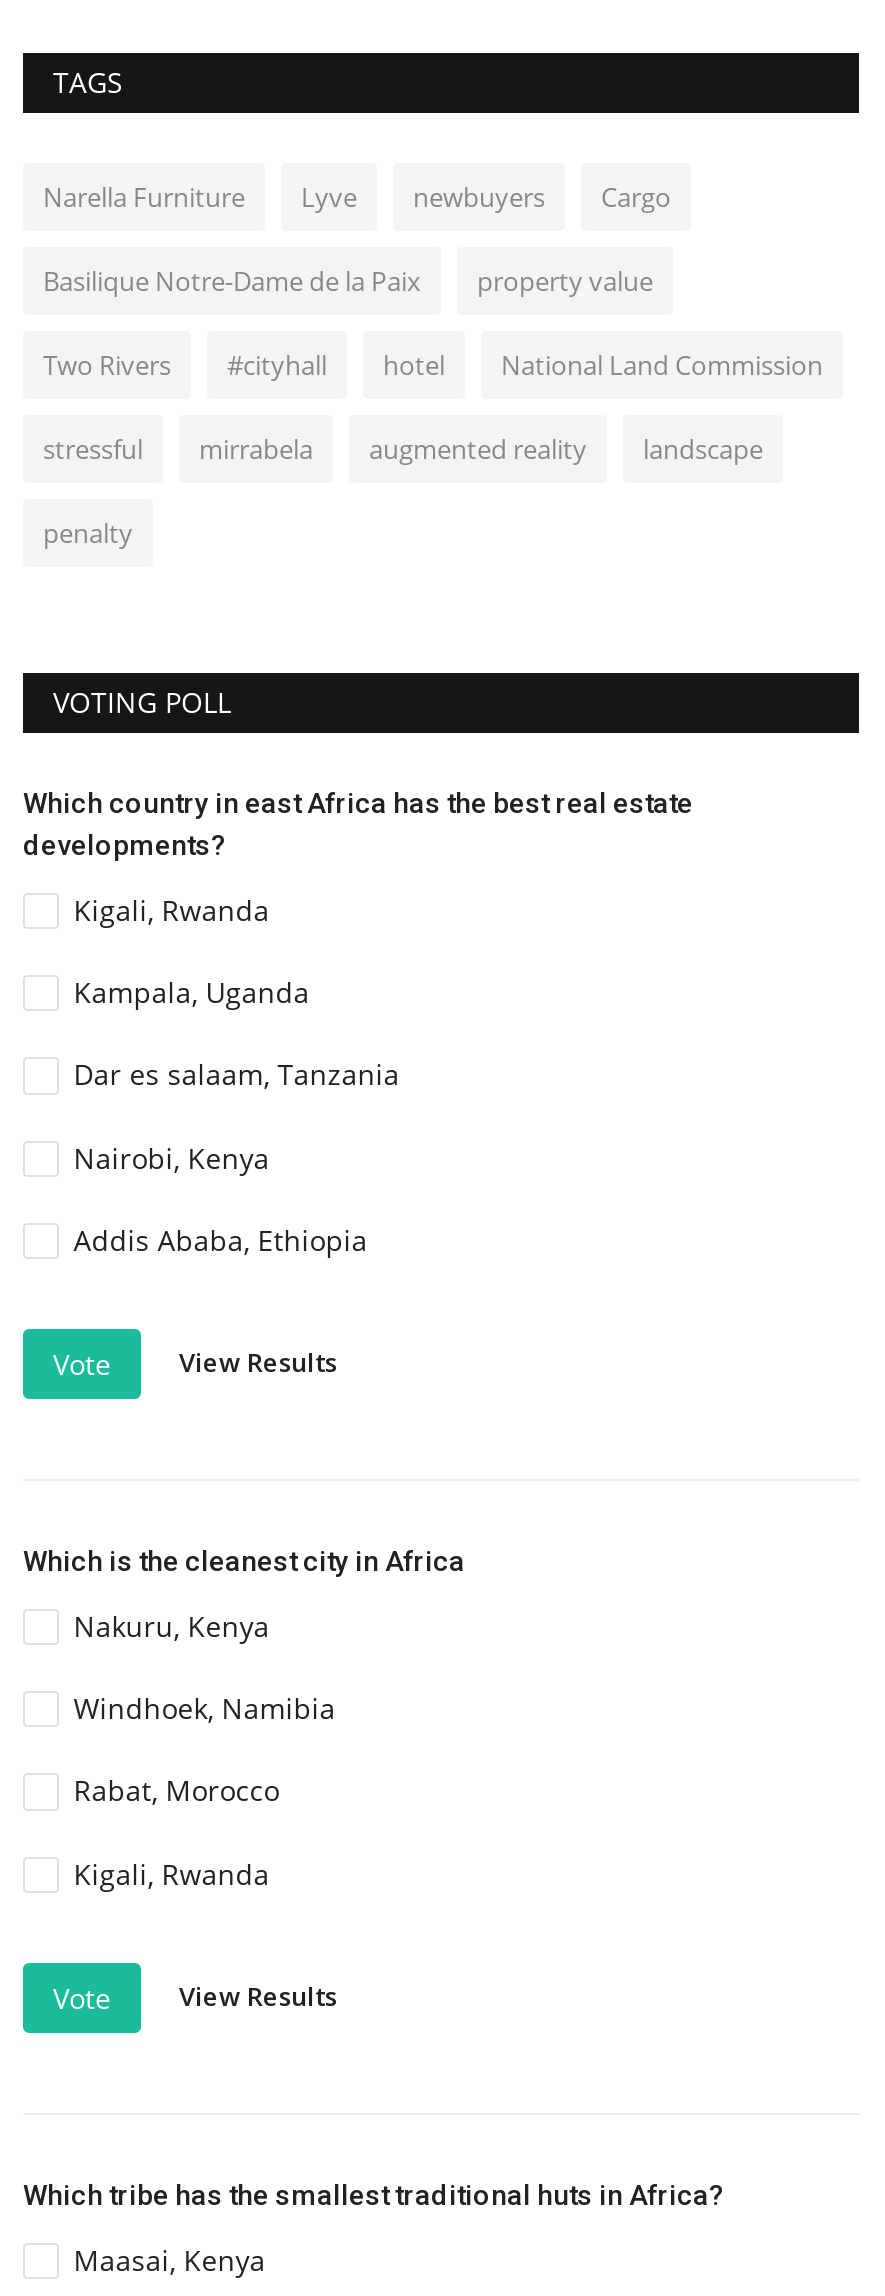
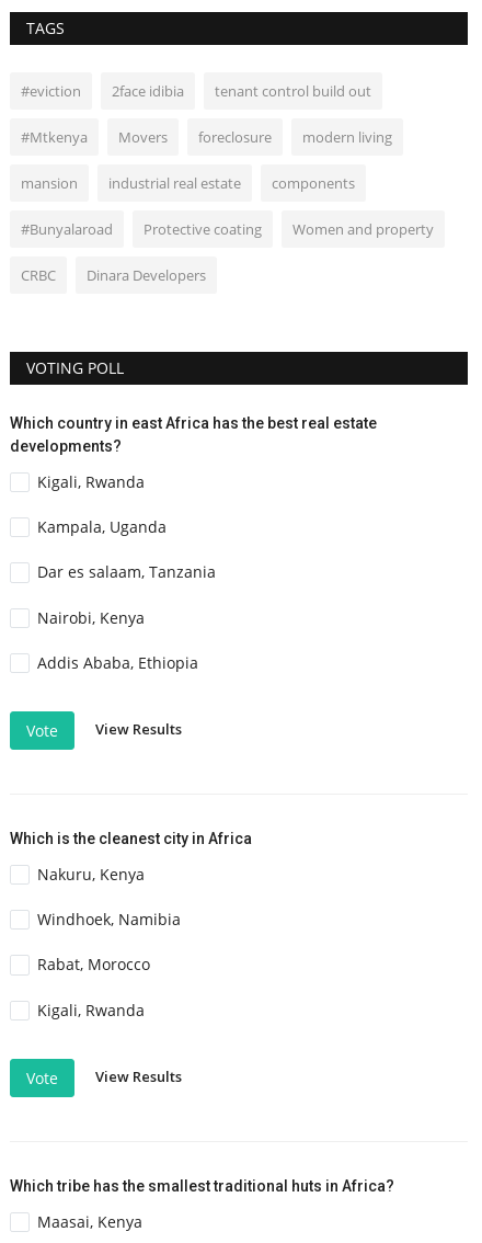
[43,179,671,215] Narella Furniture | Lyve | newbuyers | Cargo -> [21,81,371,101] #eviction | 2face idibia | tenant control build out
[43,263,653,299] Basilique Notre-Dame de la Paix | property value -> [21,127,392,147] #Mtkenya | Movers | foreclosure | modern living
[43,347,823,383] Two Rivers | #cityhall | hotel | National Land Commission -> [21,173,355,193] mansion | industrial real estate | components
[43,431,763,467] stressful | mirrabela | augmented reality | landscape -> [21,219,434,239] #Bunyalaroad | Protective coating | Women and property
[43,515,133,551] penalty -> [21,265,206,285] CRBC | Dinara Developers

